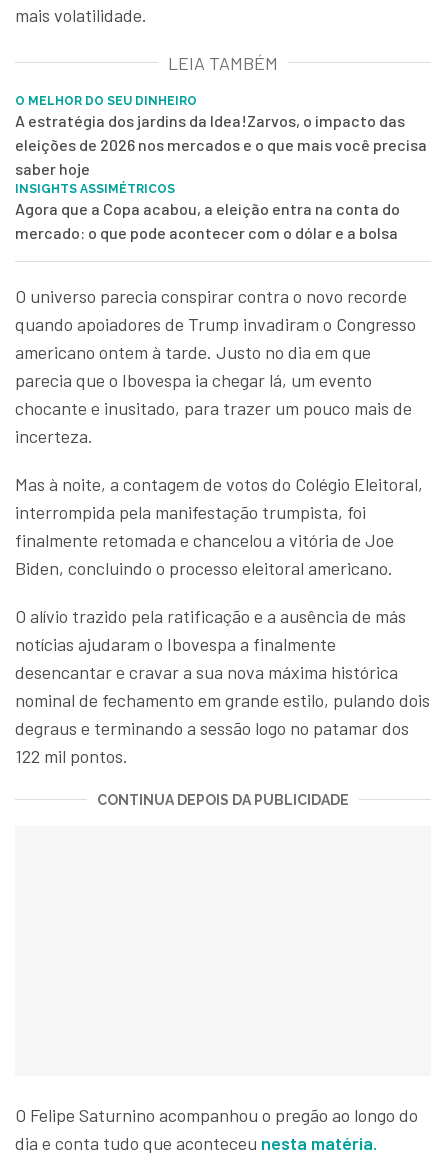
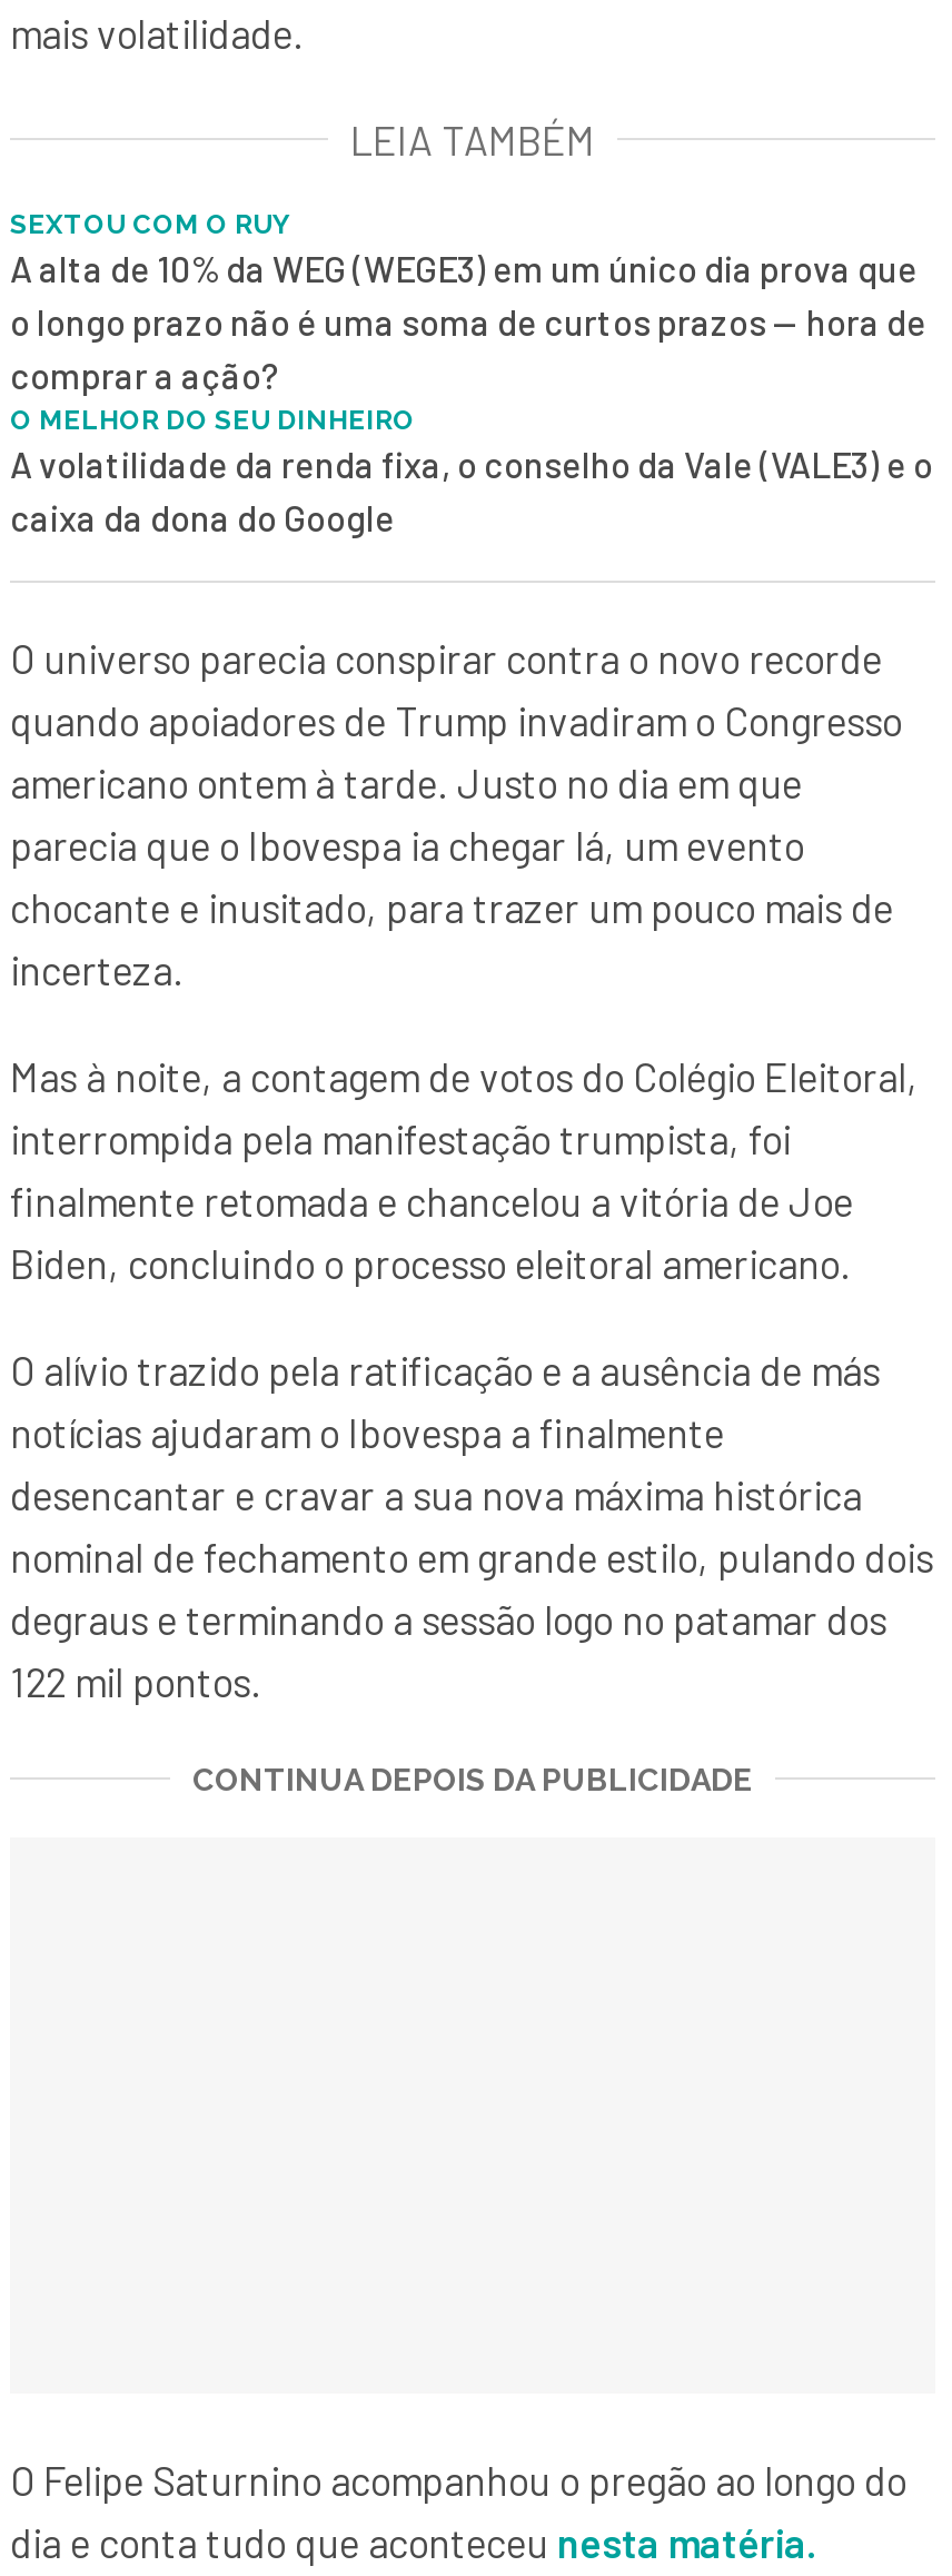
none -> [10,209,926,396] SEXTOU COM O RUY | A alta de 10% da WEG (WEGE3) em um único dia prova que | o longo prazo não é uma soma de curtos prazos — hora de | comprar a ação?
moved [15,94,197,108] -> [10,404,415,436]: O MELHOR DO SEU DINHEIRO
[15,111,427,242] A estratégia dos jardins da Idea!Zarvos, o impacto das | eleições de 2026 nos mercados e o que mais você precisa | saber hoje | INSIGHTS ASSIMÉTRICOS | Agora que a Copa acabou, a eleição entra na conta do | mercado: o que pode acontecer com o dólar e a bolsa -> [10,442,933,538] A volatilidade da renda fixa, o conselho da Vale (VALE3) e o | caixa da dona do Google

